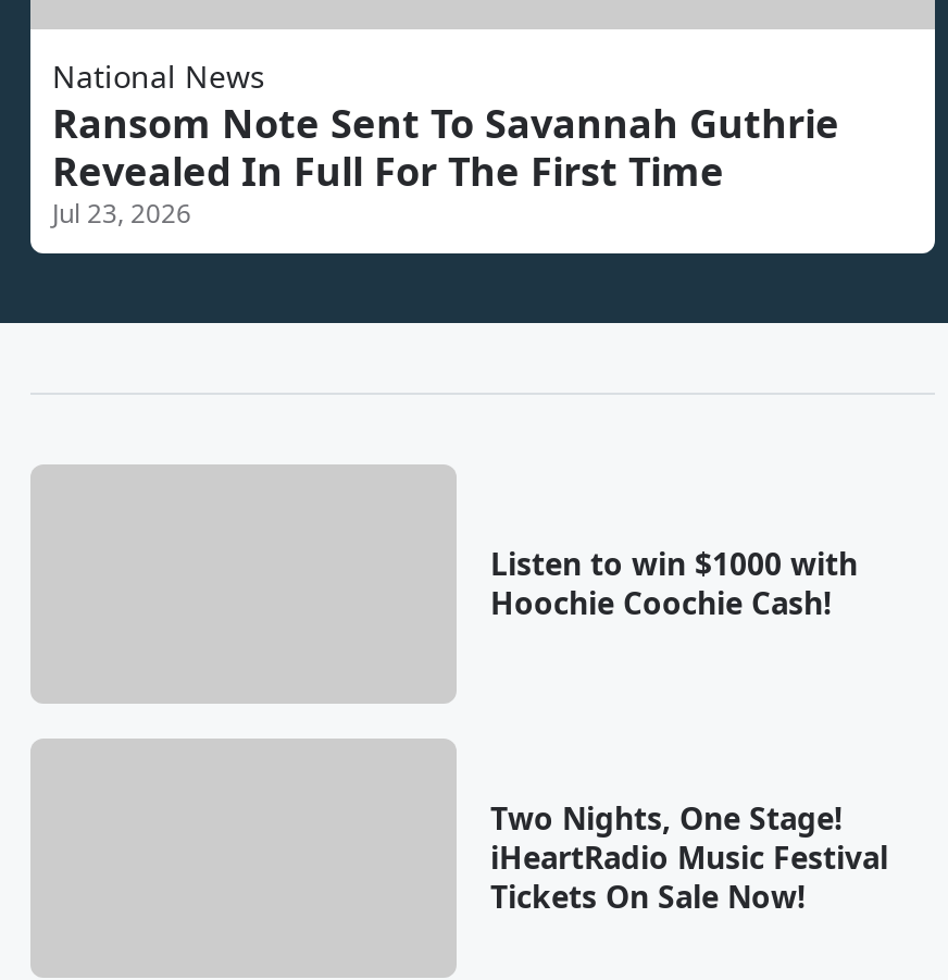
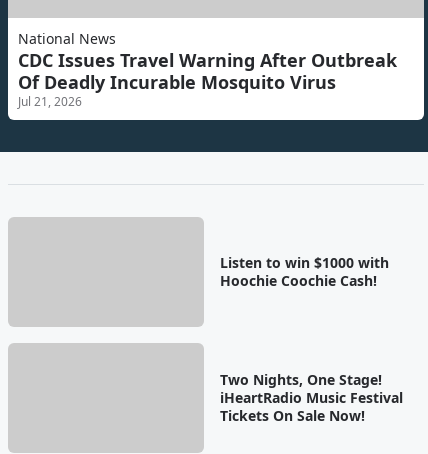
[52,97,839,232] Ransom Note Sent To Savannah Guthrie | Revealed In Full For The First Time | Jul 23, 2026 -> [18,48,397,110] CDC Issues Travel Warning After Outbreak | Of Deadly Incurable Mosquito Virus | Jul 21, 2026

